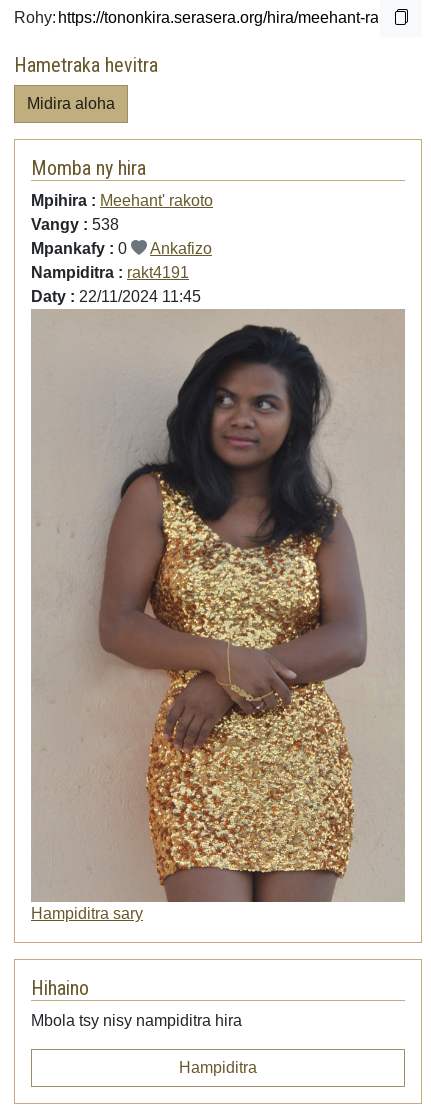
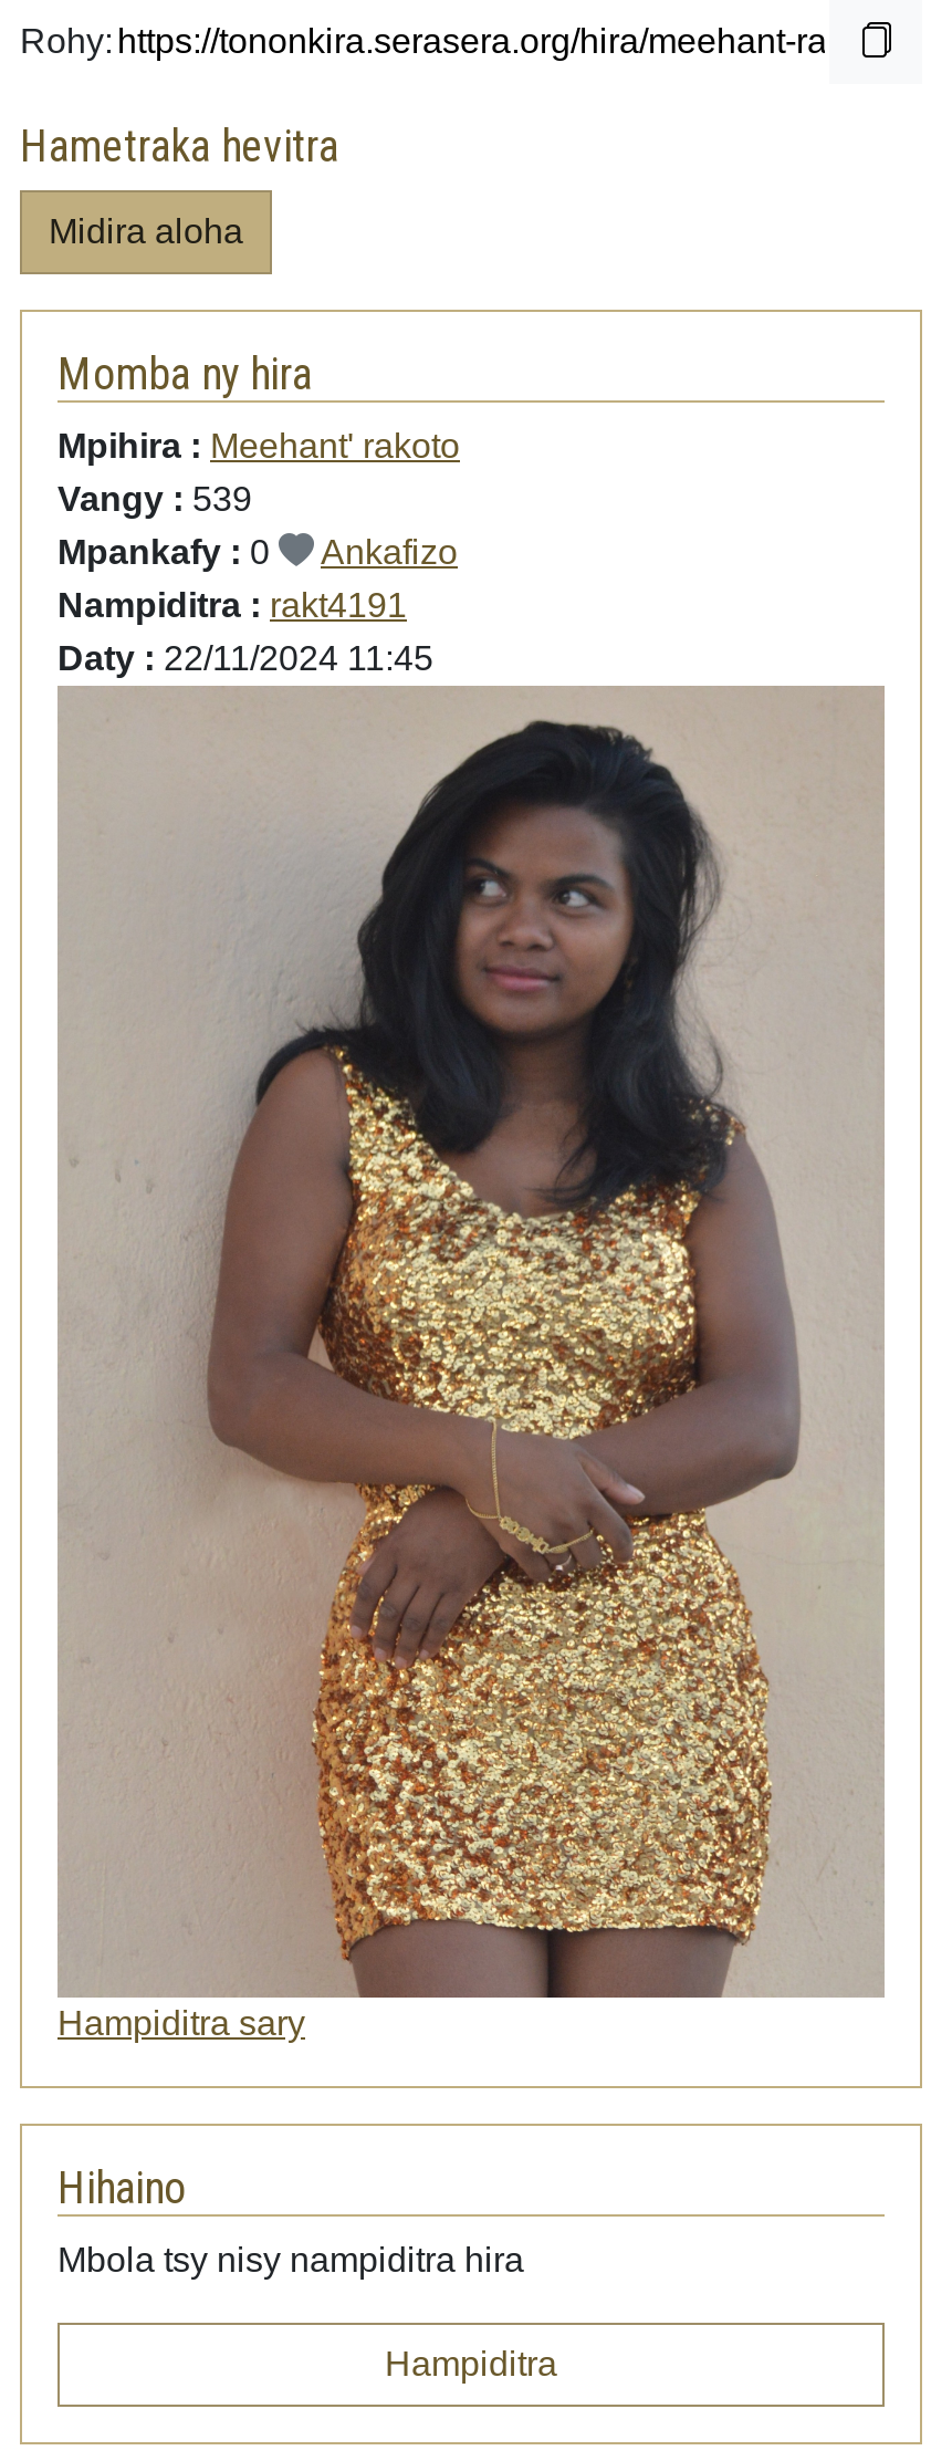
[31,216,119,233] Vangy : 538 -> [57,480,252,517] Vangy : 539

